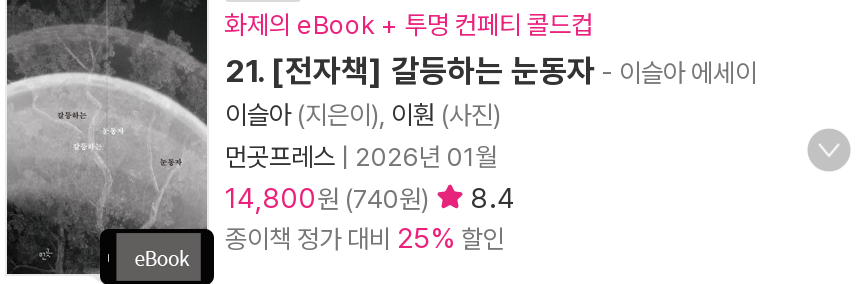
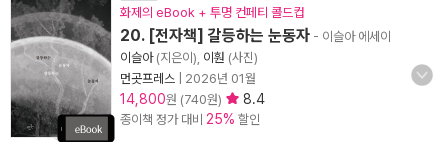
[225,52,757,90] 21. [전자책] 갈등하는 눈동자 - 이슬아 에세이 -> [120,26,391,45] 20. [전자책] 갈등하는 눈동자 - 이슬아 에세이

